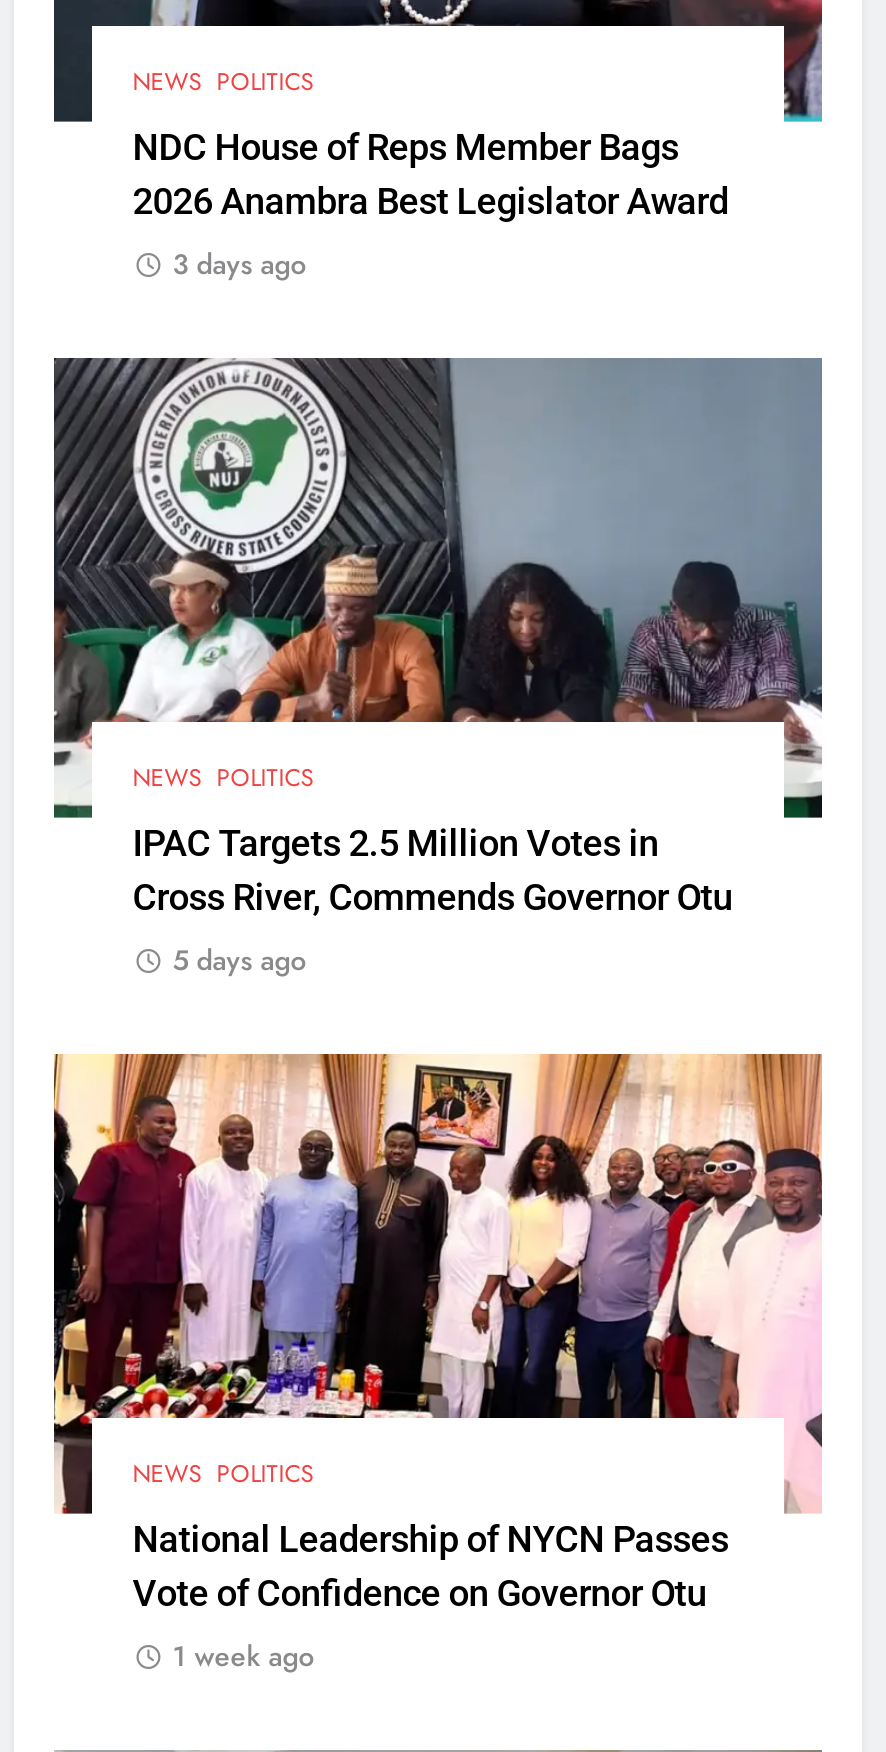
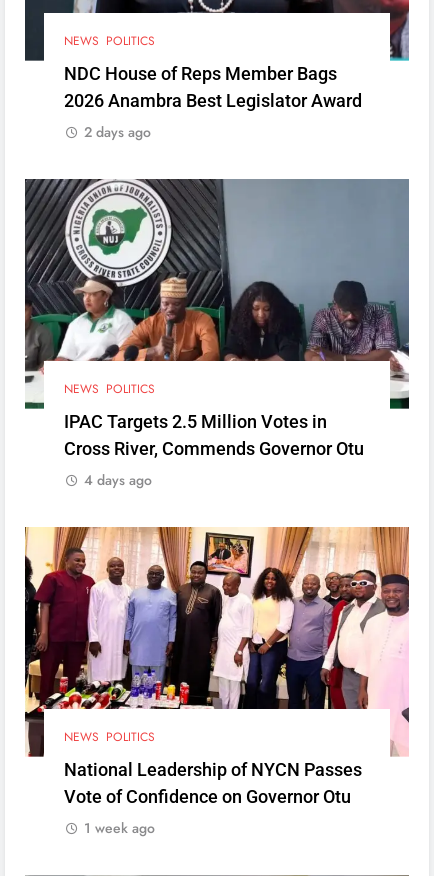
[172,243,306,283] 3 days ago -> [84,121,151,141] 2 days ago
[172,940,306,980] 5 days ago -> [84,470,152,490] 4 days ago

